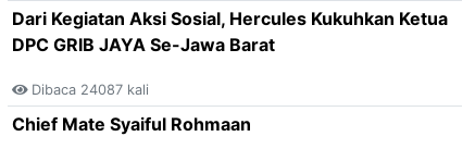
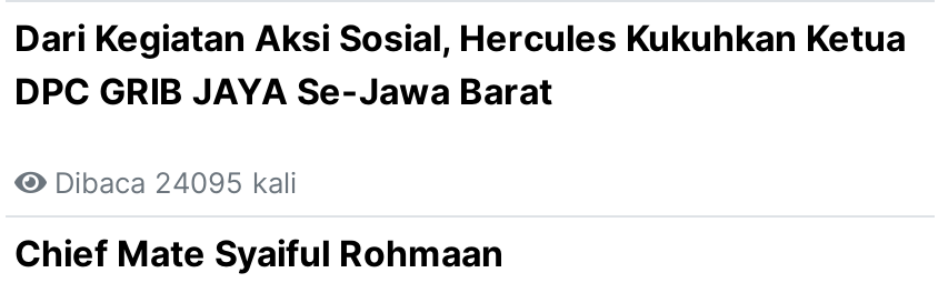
[27,82,149,98] Dibaca 24087 kali -> [46,166,297,200] Dibaca 24095 kali

